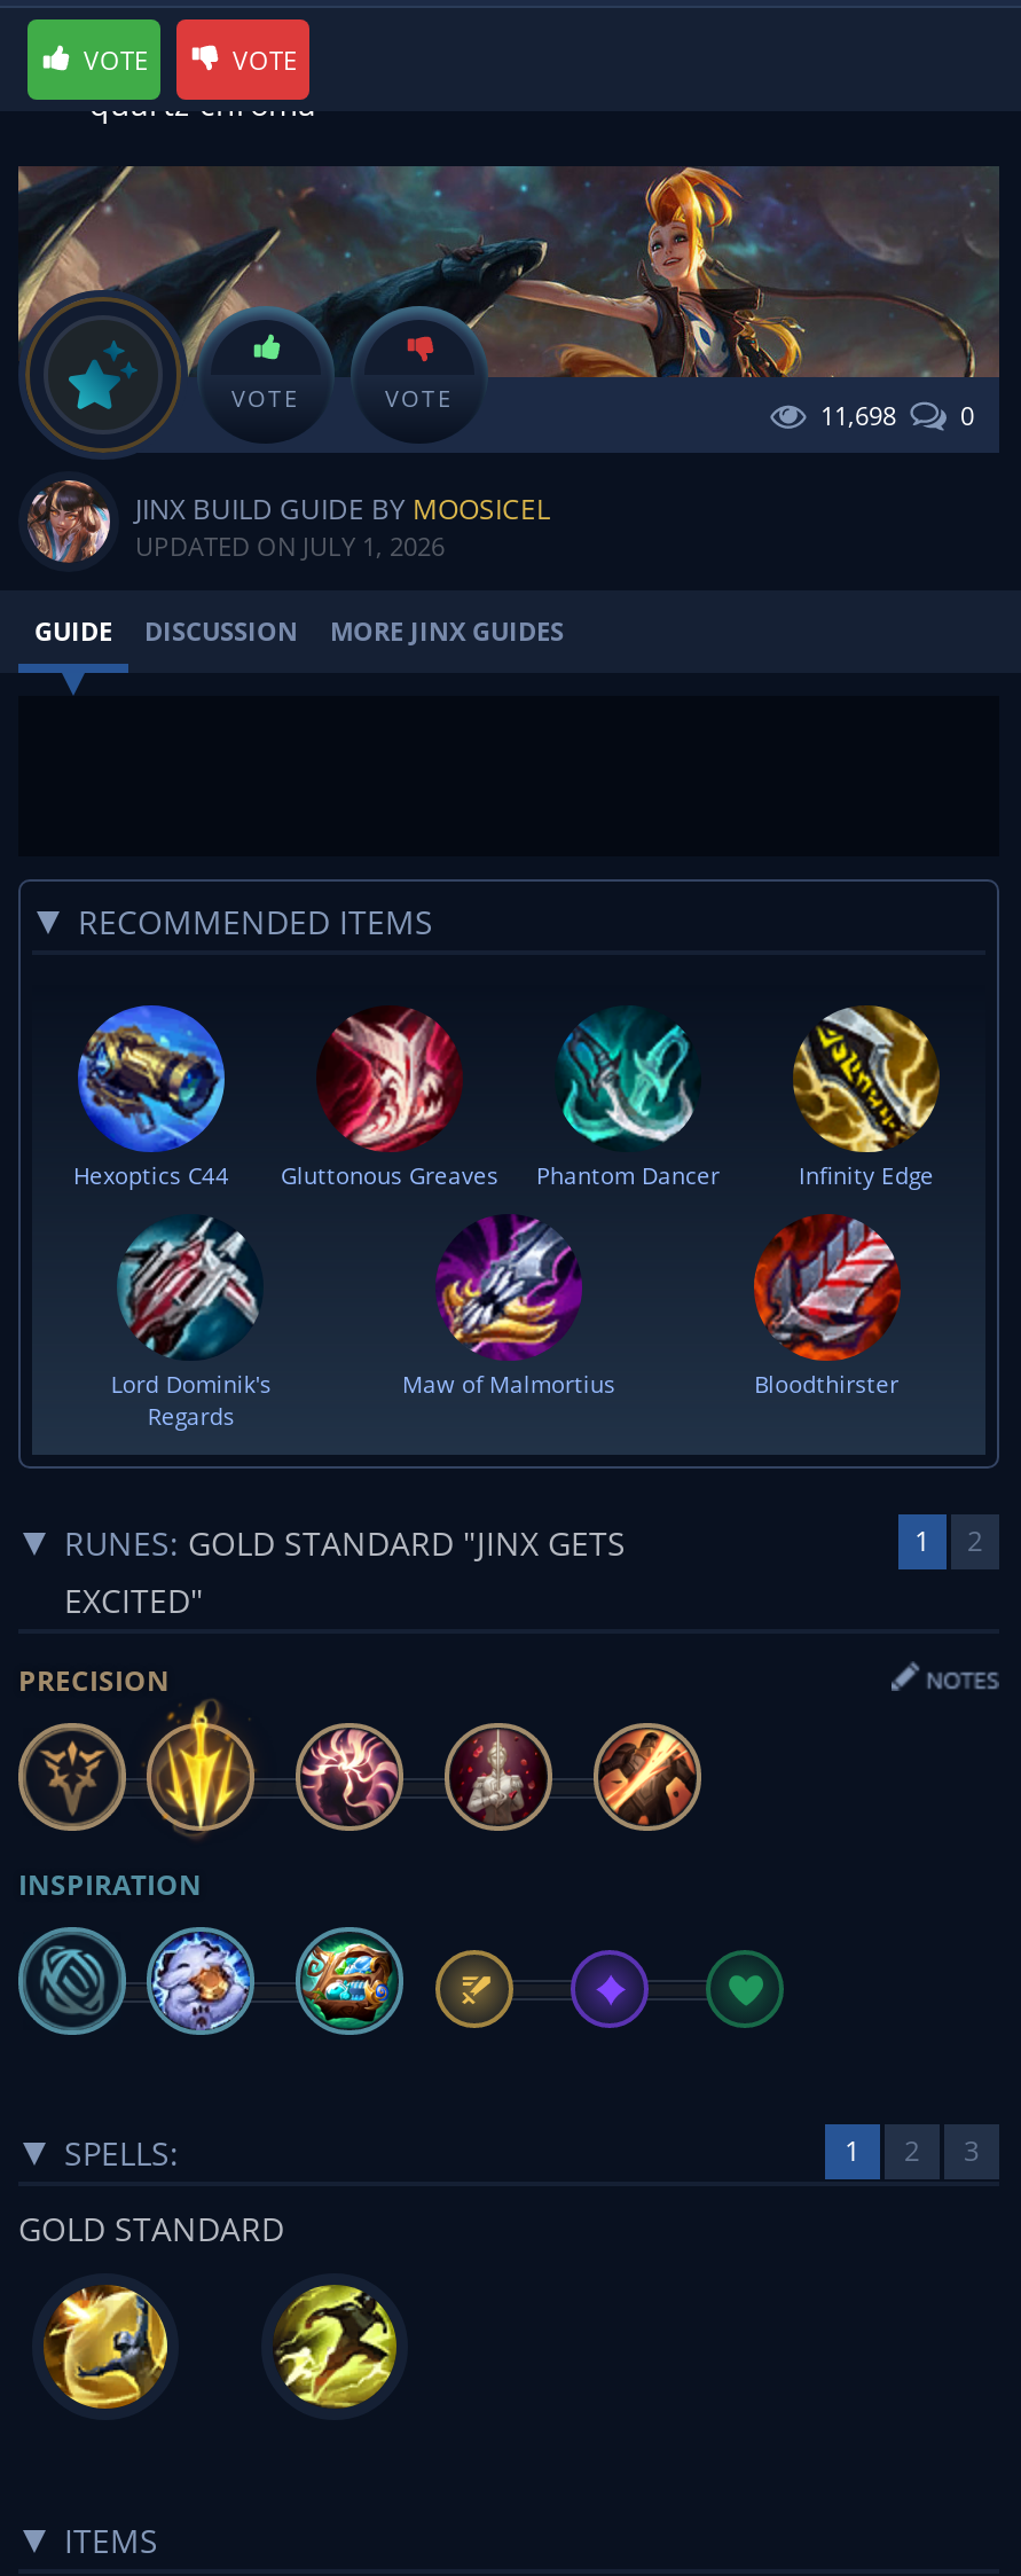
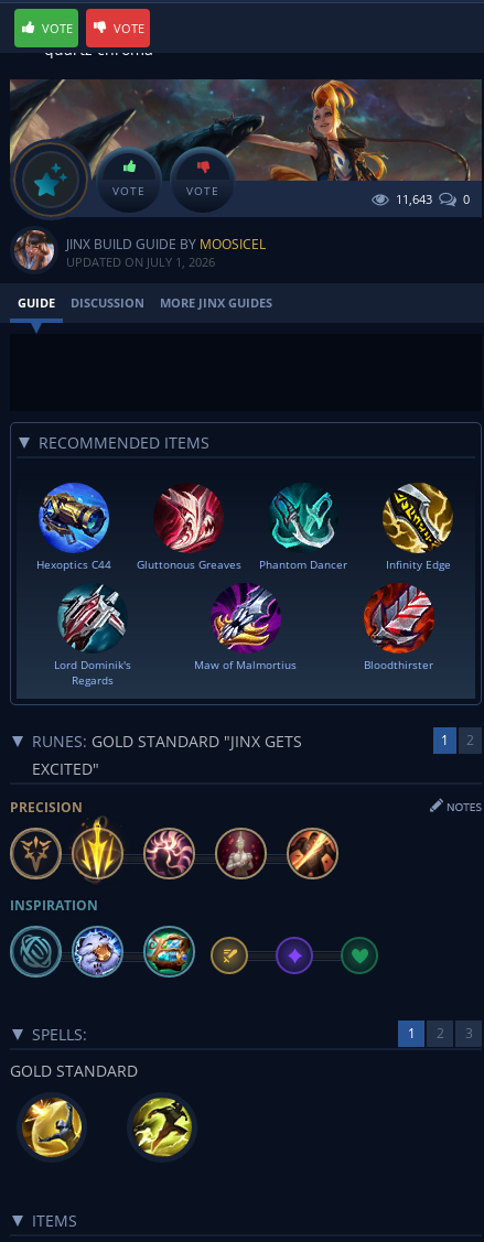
[820,398,974,432] 11,698 0 -> [396,191,470,207] 11,643 0

